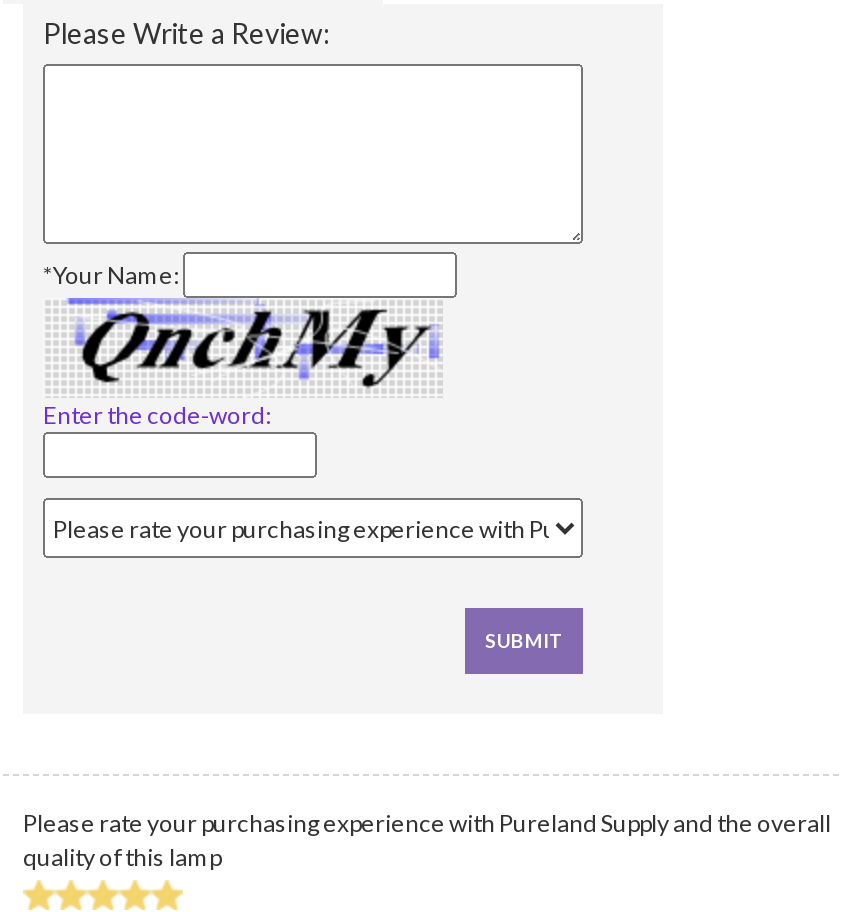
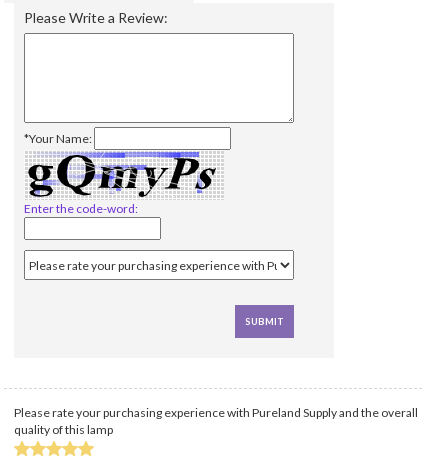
[51,296,441,392] [image] -> [27,150,222,198] [image]

